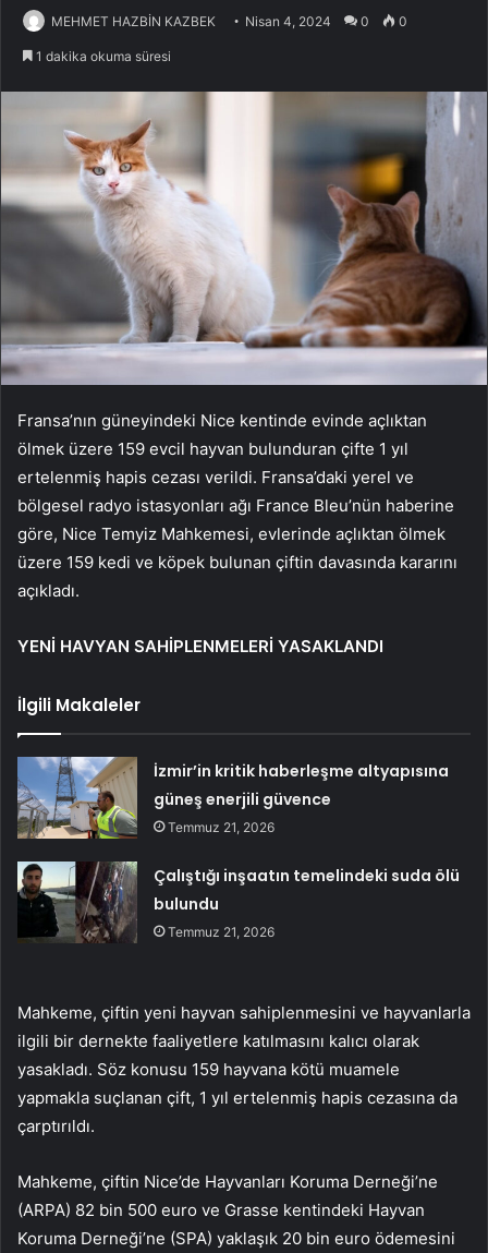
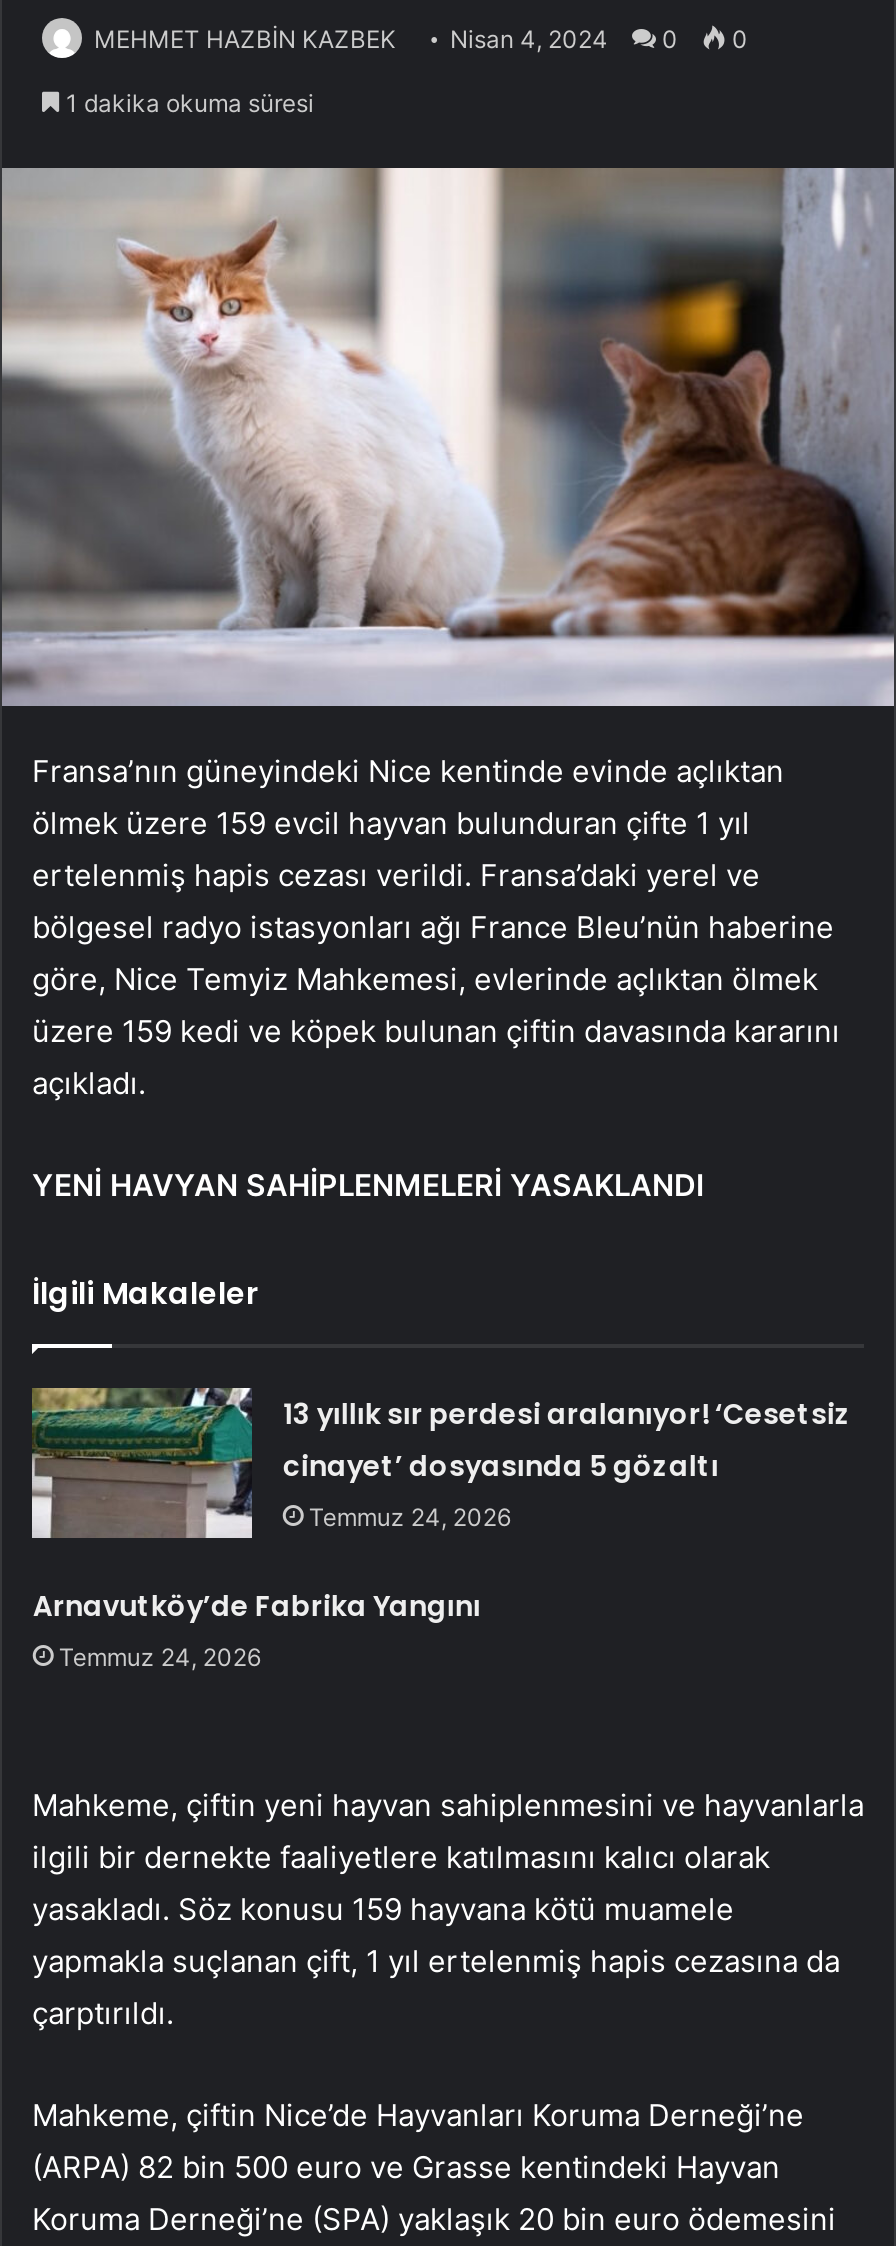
[16,756,449,840] [image] | İzmir’in kritik haberleşme altyapısına | güneş enerjili güvence | Temmuz 21, 2026 -> [30,1386,851,1540] [image] | 13 yıllık sır perdesi aralanıyor! ‘Cesetsiz | cinayet’ dosyasında 5 gözaltı | Temmuz 24, 2026
[154,865,460,940] Çalıştığı inşaatın temelindeki suda ölü | bulundu | Temmuz 21, 2026 -> [33,1586,481,1672] Arnavutköy’de Fabrika Yangını | Temmuz 24, 2026

